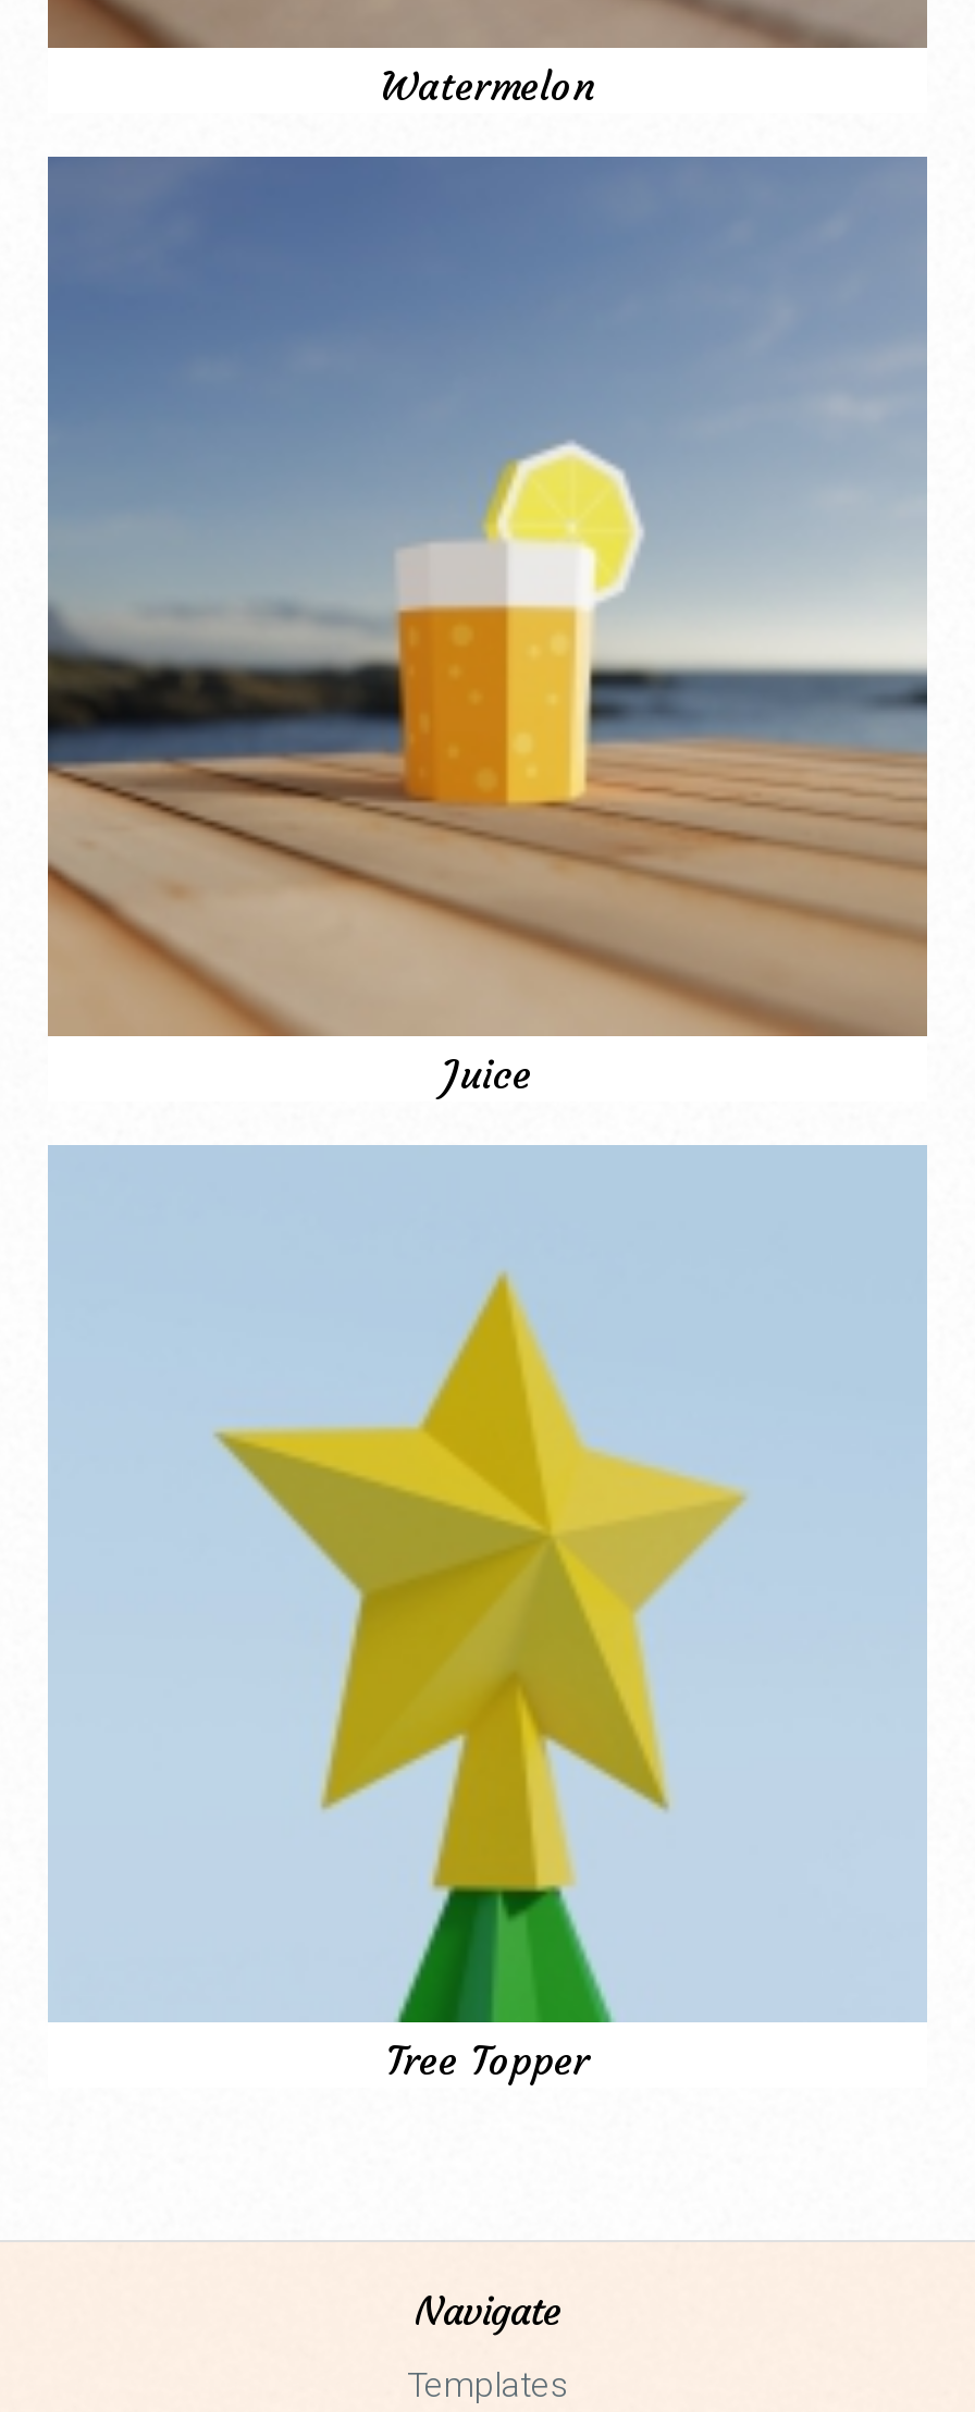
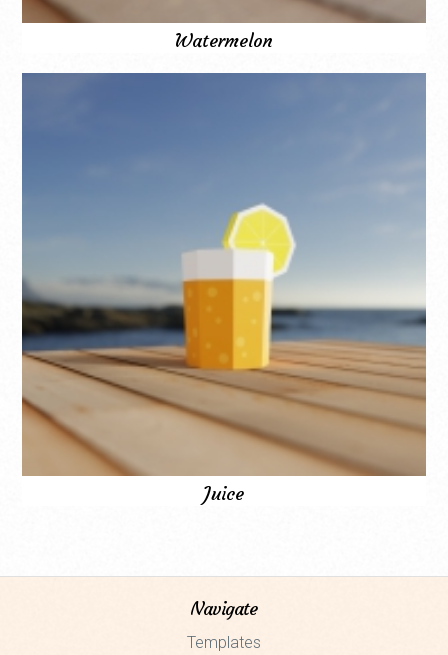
[48,1147,927,2085] [image] | Tree Topper -> none

